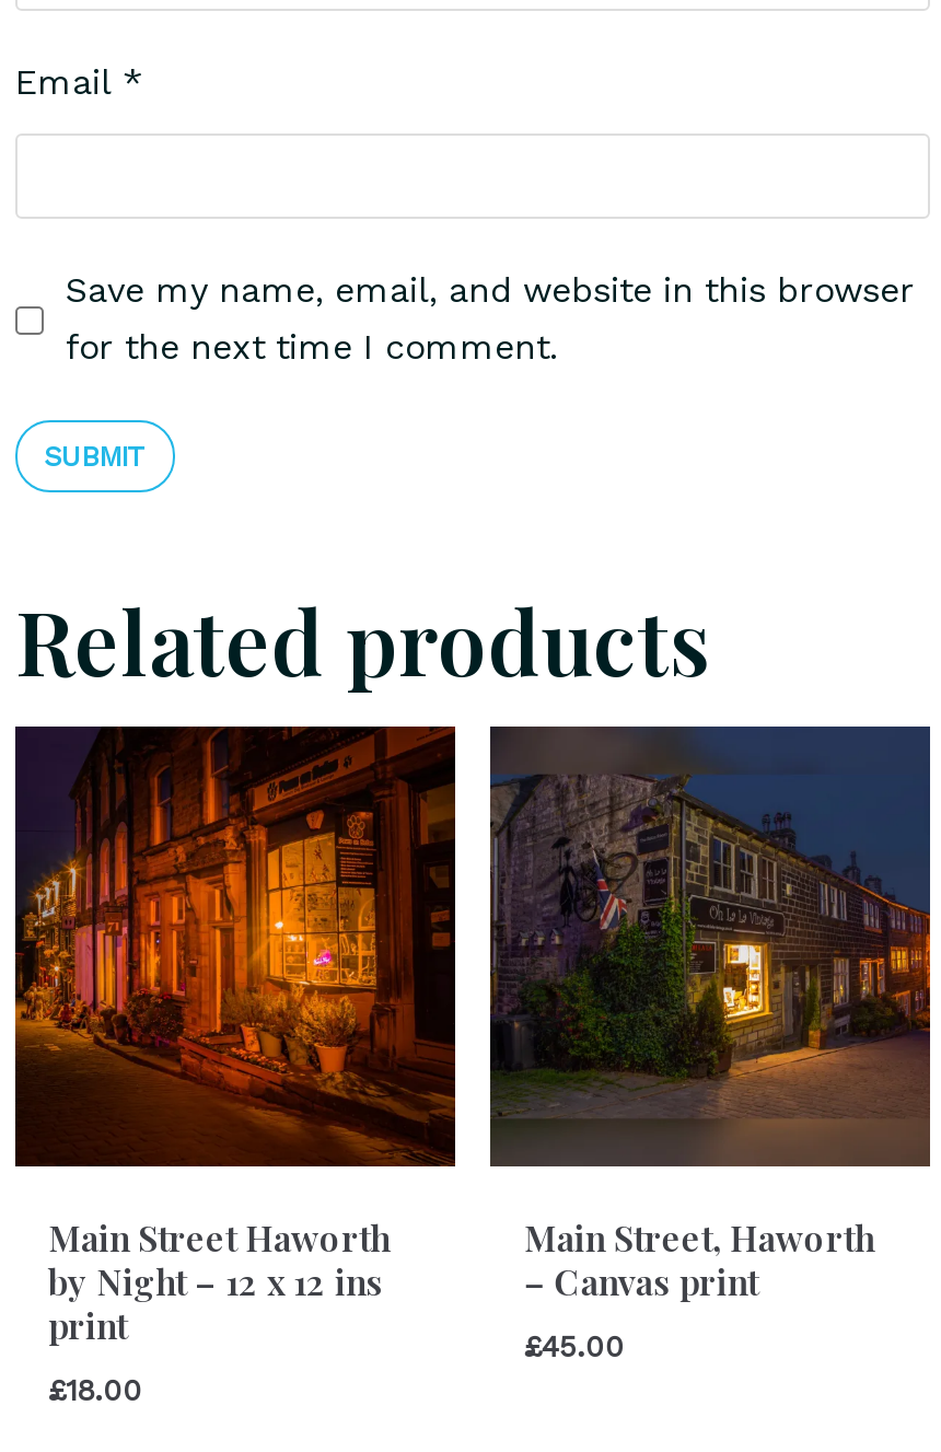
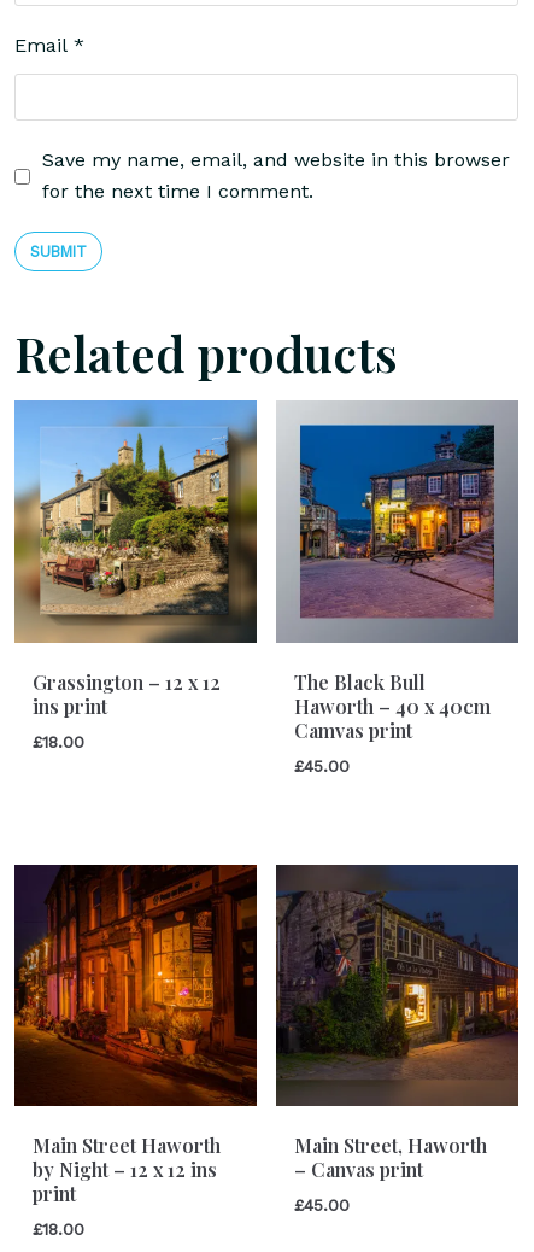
none -> [13,399,258,751] [image] | Grassington – 12 x 12 | ins print | £18.00
none -> [276,402,520,775] [image] | The Black Bull | Haworth – 40 x 40cm | Camvas print | £45.00

